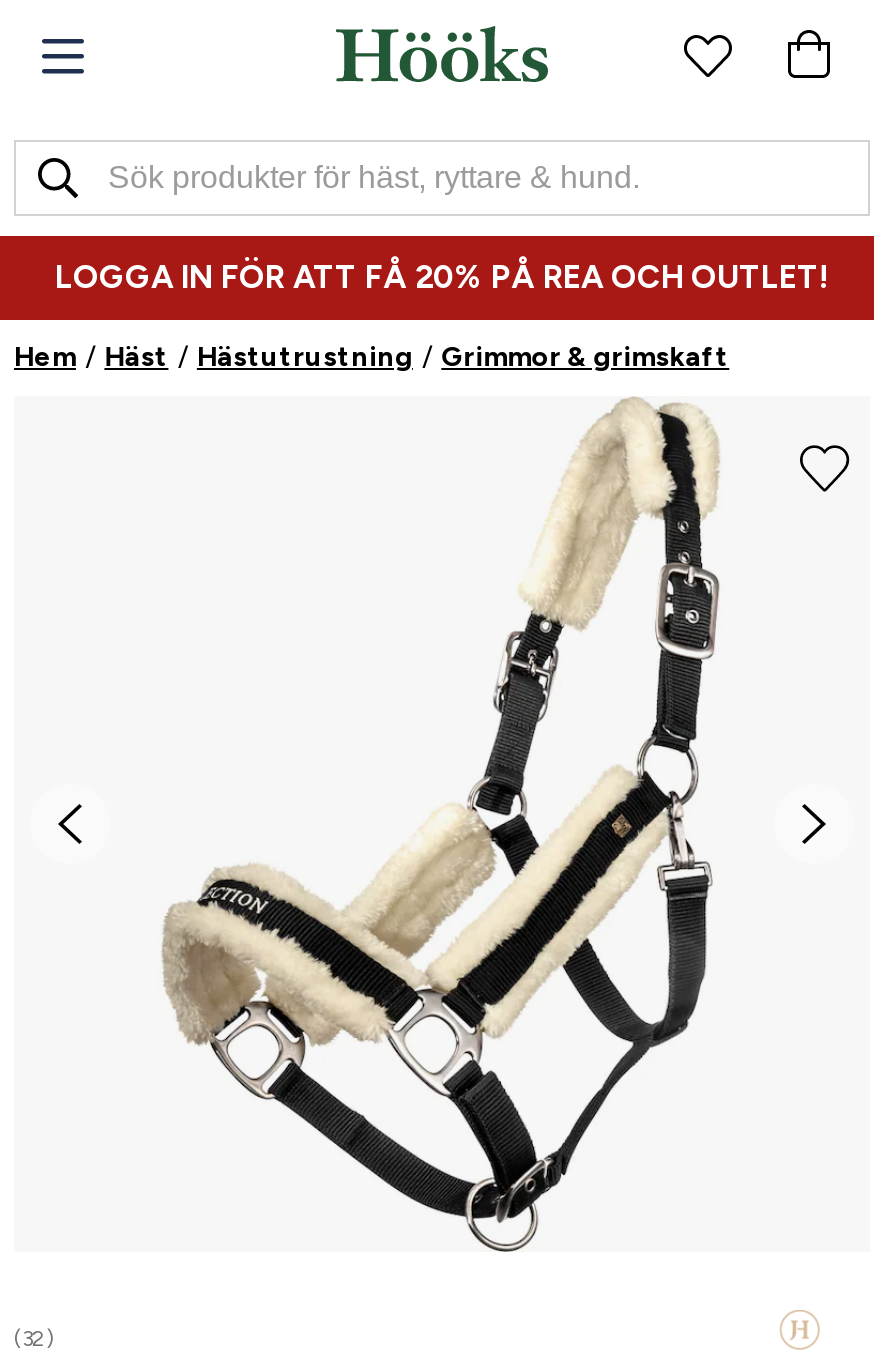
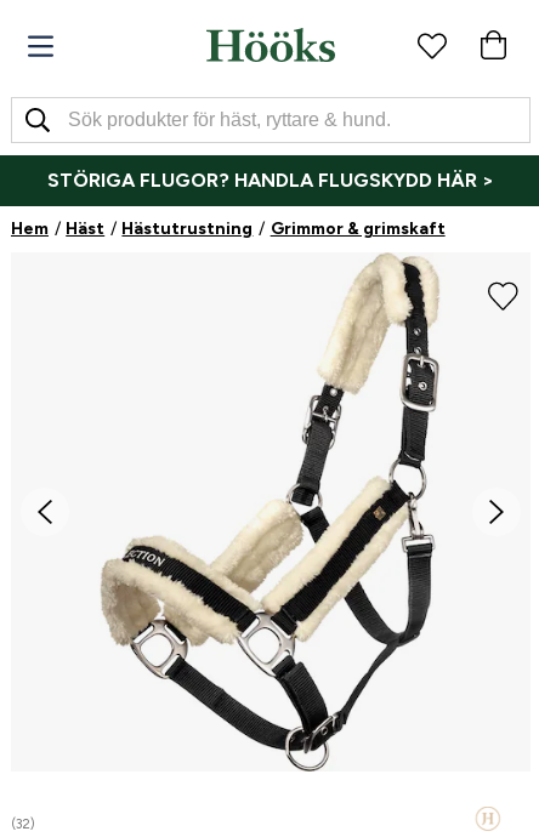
[55,258,829,296] LOGGA IN FÖR ATT FÅ 20% PÅ REA OCH OUTLET! -> [47,169,494,192] STÖRIGA FLUGOR? HANDLA FLUGSKYDD HÄR >

